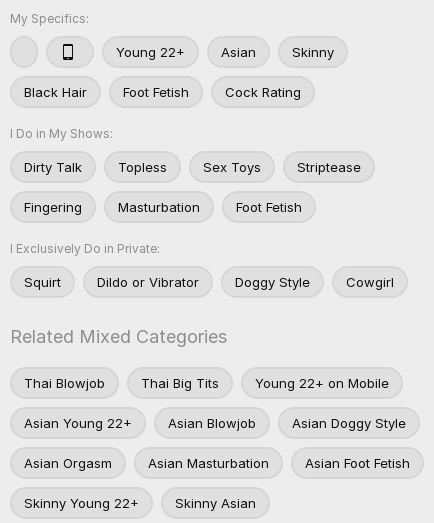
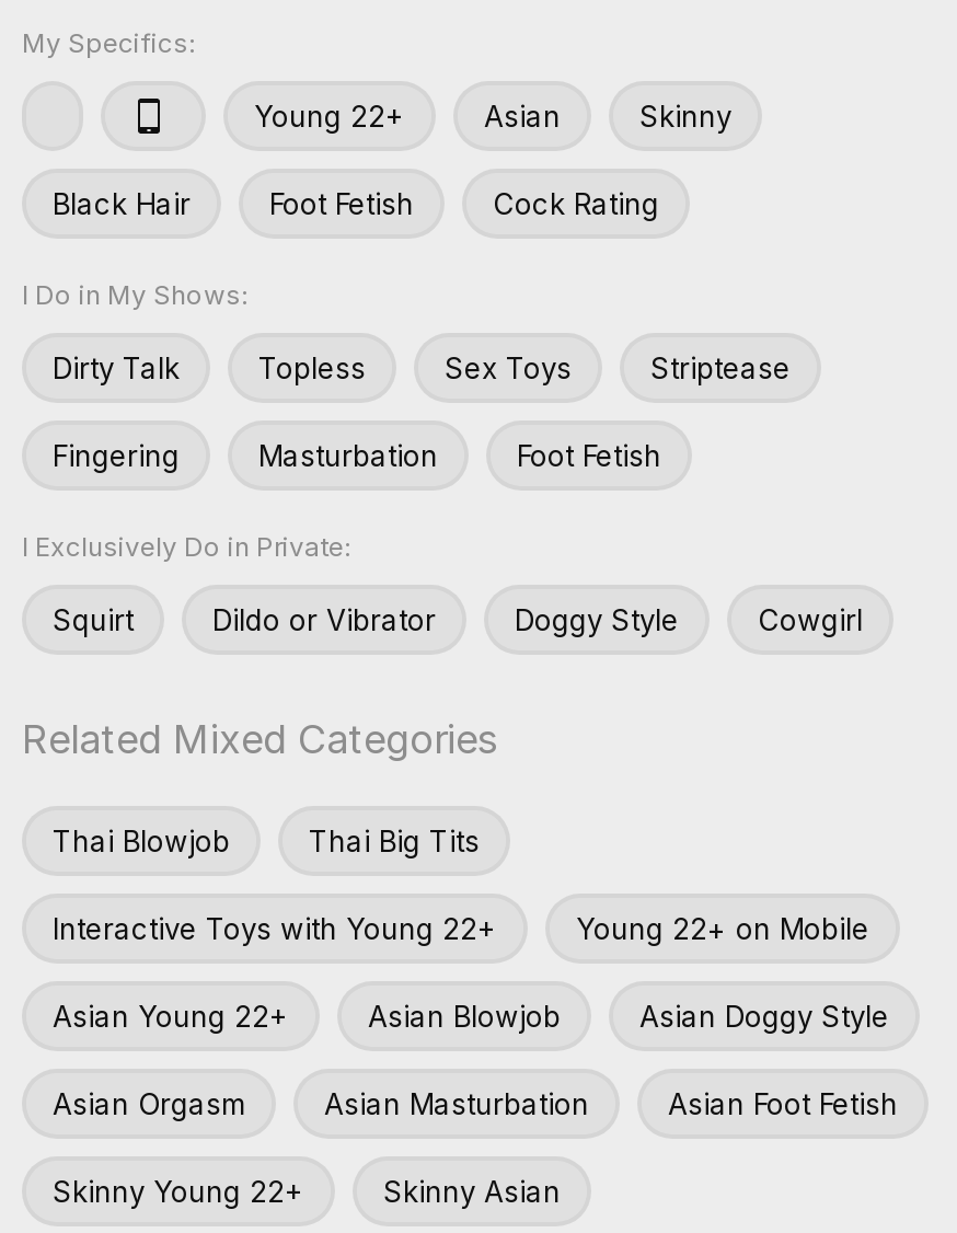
none -> [53,911,497,946] Interactive Toys with Young 22+

